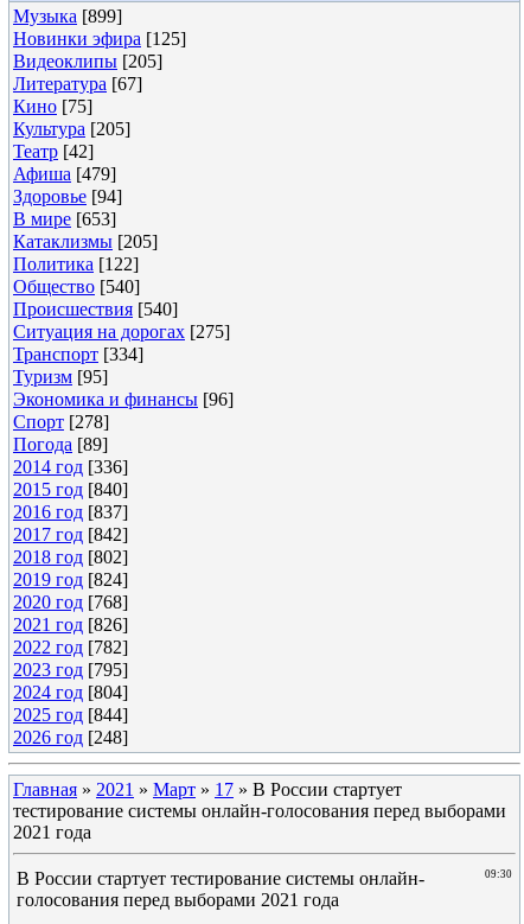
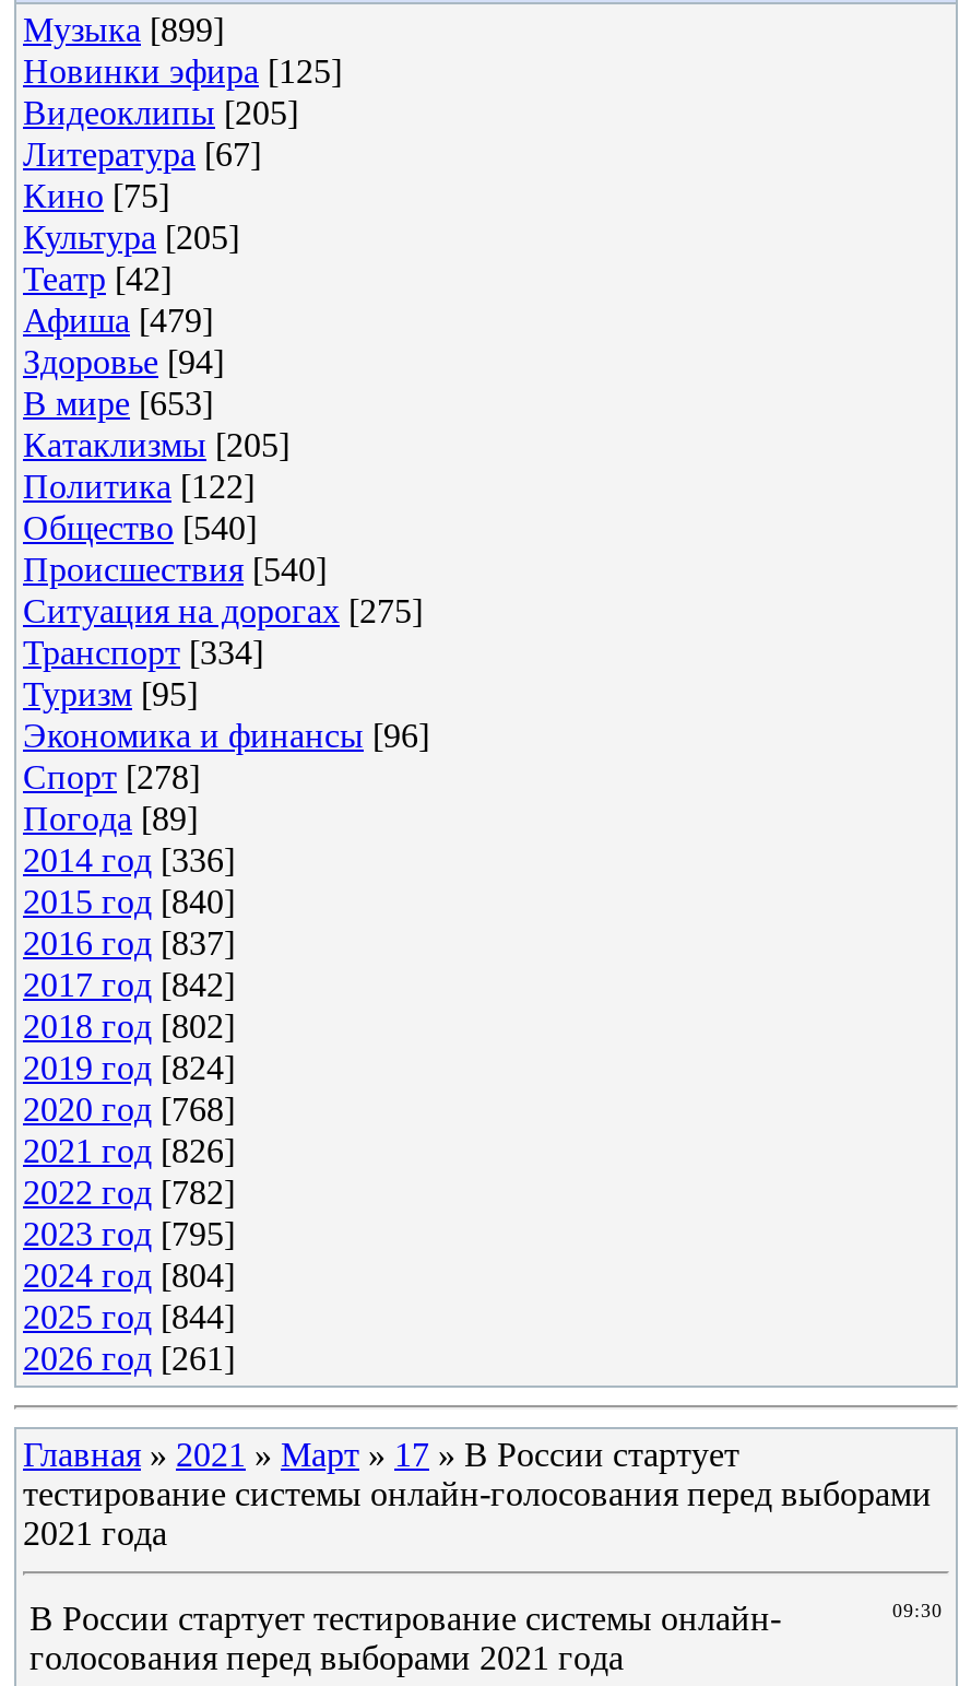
[13,727,128,747] 2026 год [248] -> [23,1340,235,1377] 2026 год [261]

